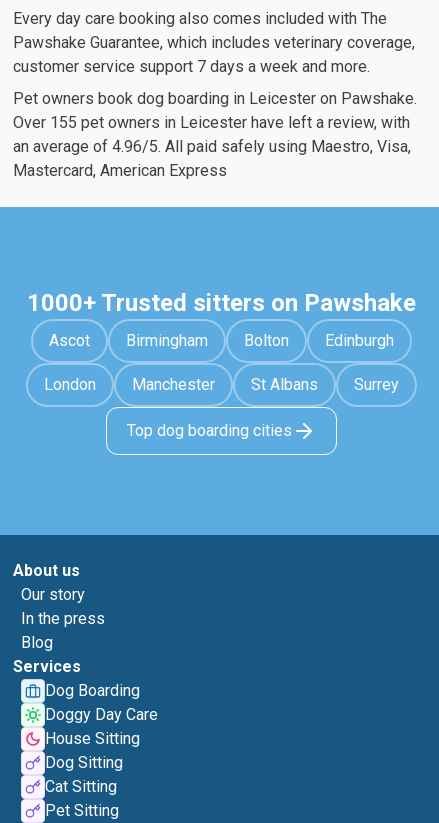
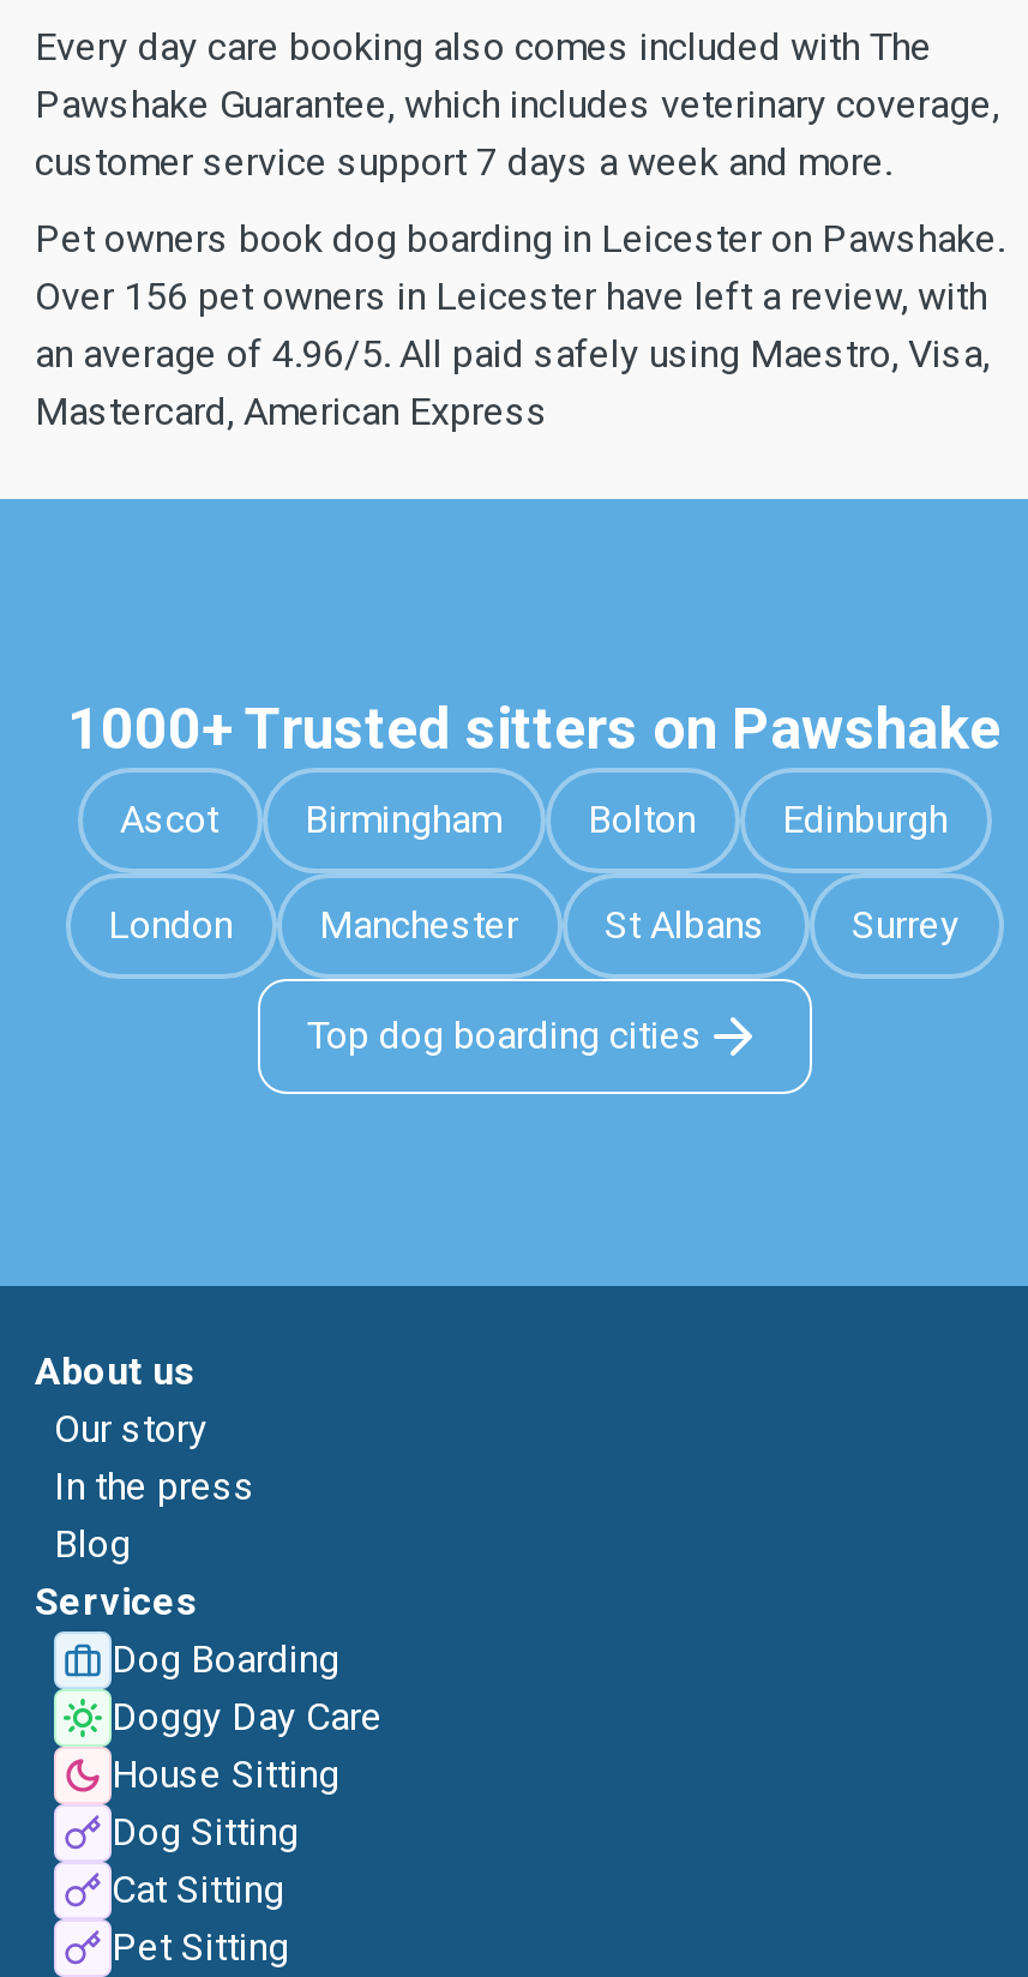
[13,113,410,132] Over 155 pet owners in Leicester have left a review, with -> [35,274,987,319] Over 156 pet owners in Leicester have left a review, with

